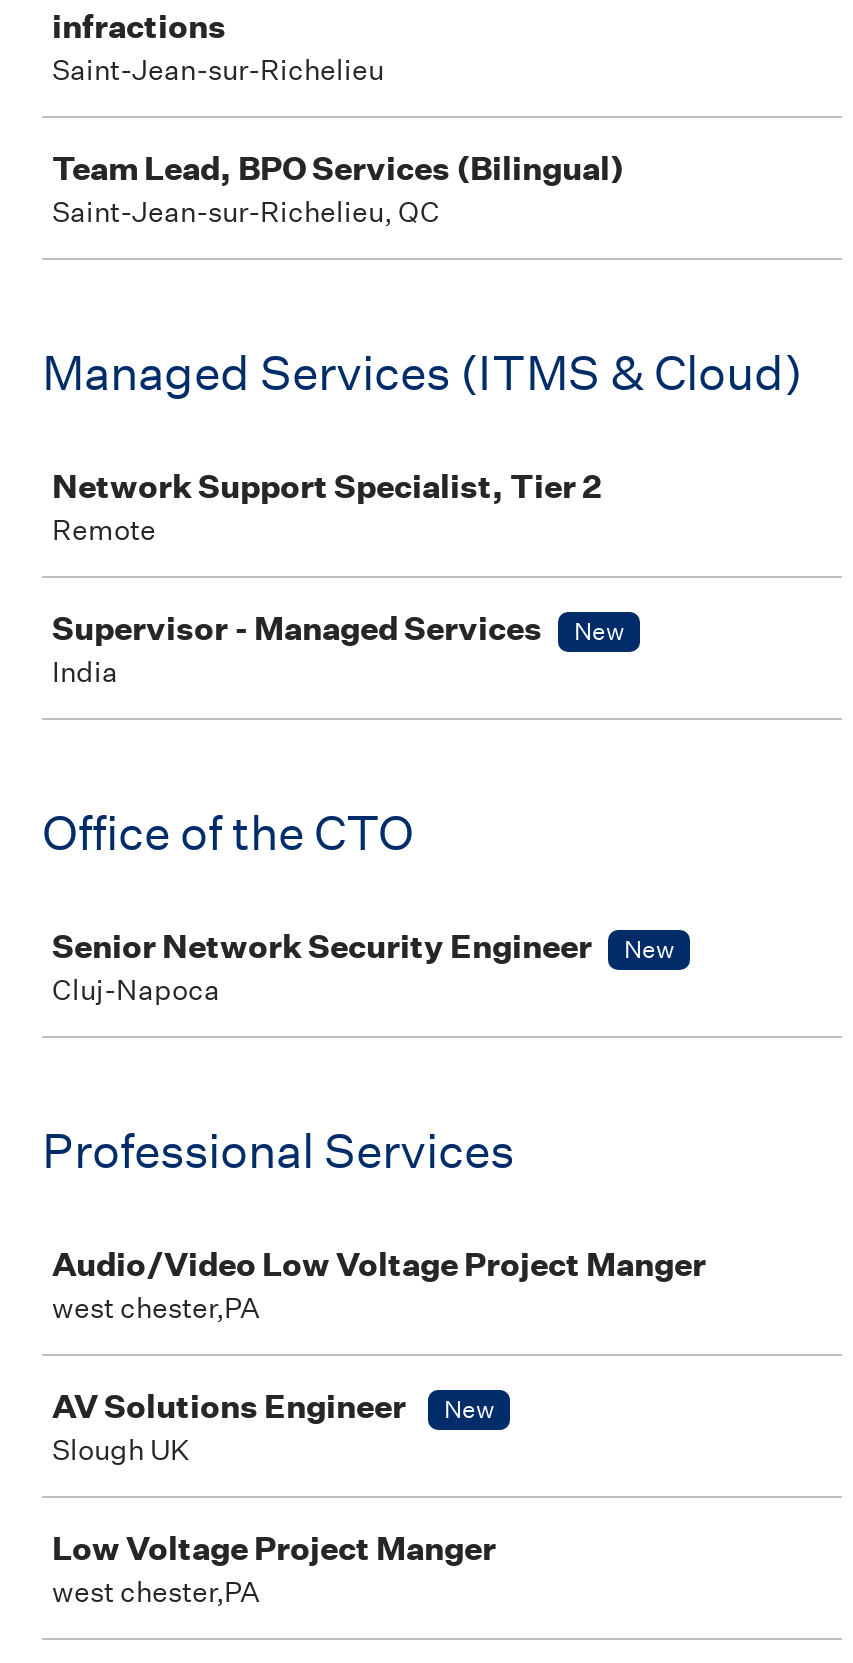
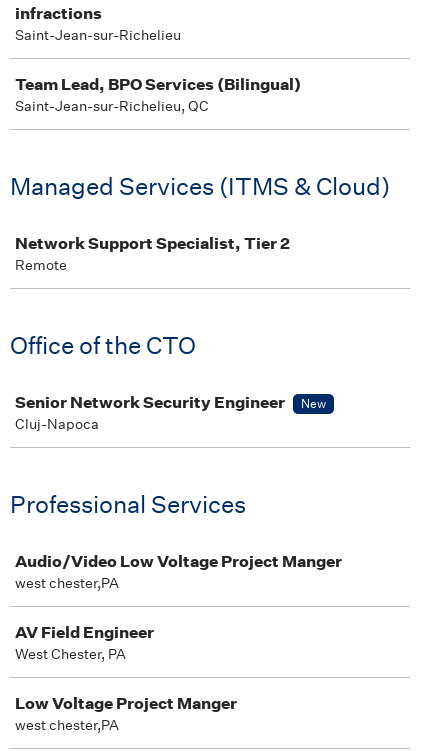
[52,608,624,690] Supervisor - Managed Services | New | India -> none
[52,1386,494,1468] AV Solutions Engineer | New | Slough UK -> [15,622,154,663] AV Field Engineer | West Chester, PA

